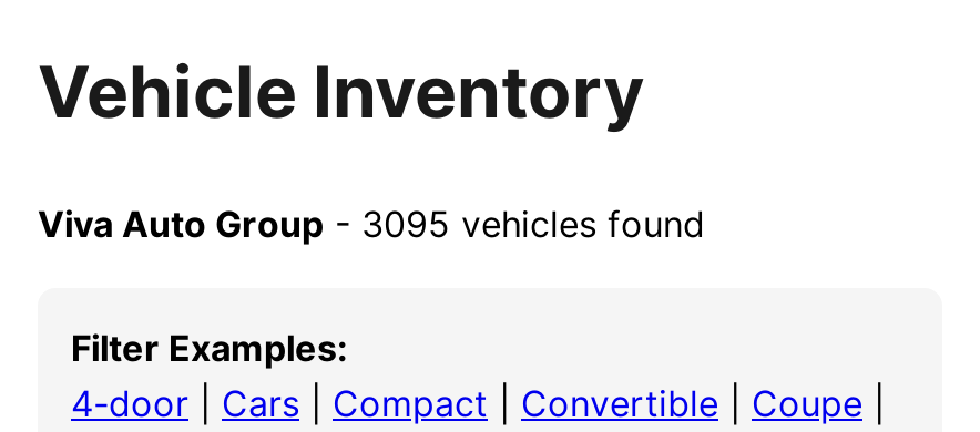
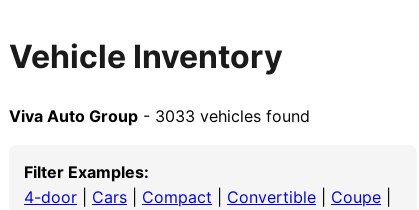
[38,201,705,246] Viva Auto Group - 3095 vehicles found -> [9,106,310,126] Viva Auto Group - 3033 vehicles found

